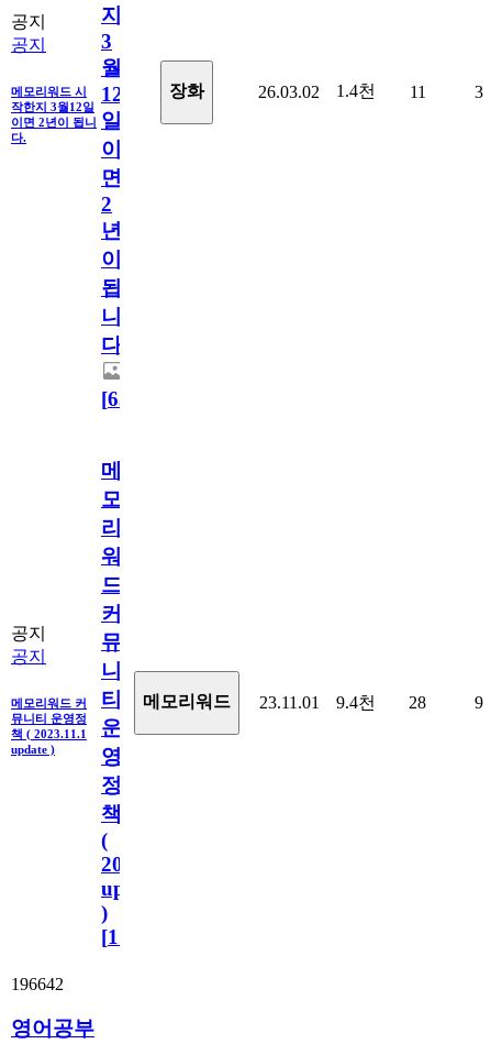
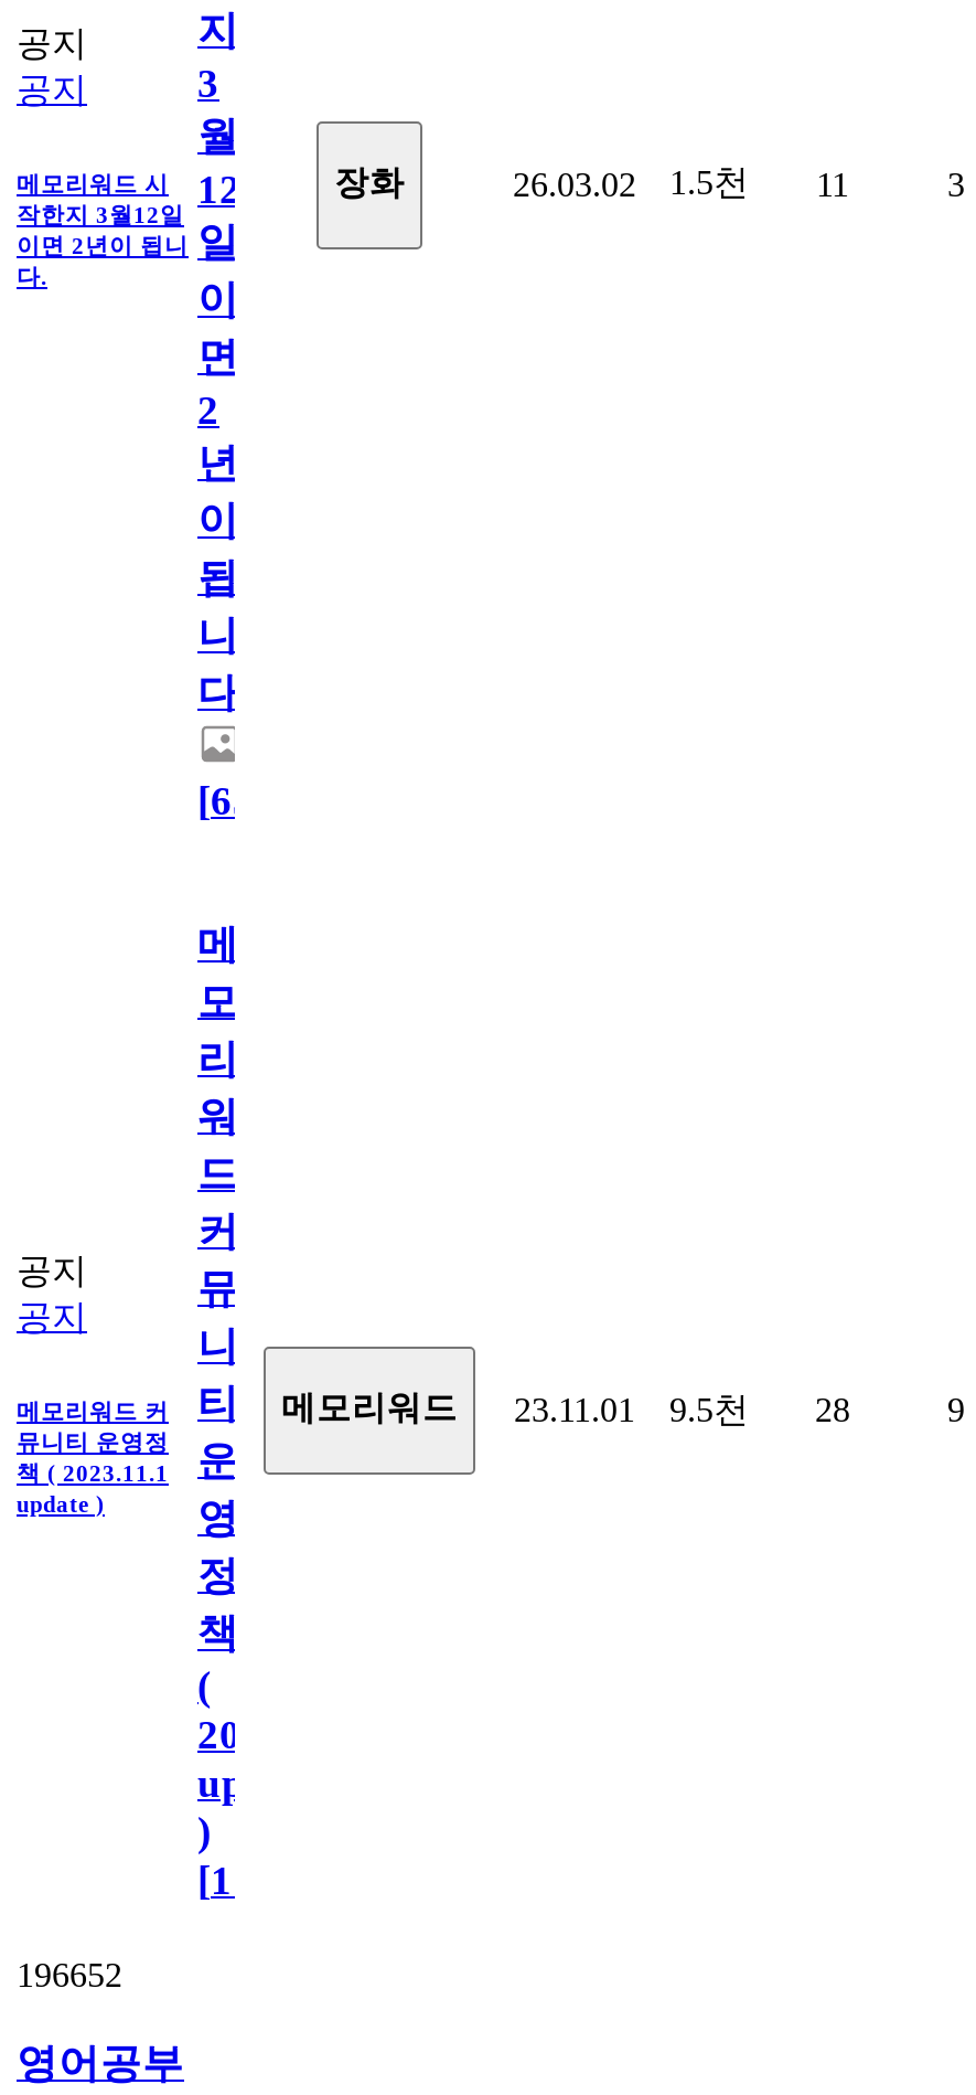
[258,81,426,101] 26.03.02 1.4천 11 -> [513,162,849,202] 26.03.02 1.5천 11
[11,688,426,711] 메모리워드 커 티 메모리워드 23.11.01 9.4천 28 -> [17,1380,850,1427] 메모리워드 커 티 메모리워드 23.11.01 9.5천 28
[11,974,64,993] 196642 -> [17,1955,122,1993] 196652

